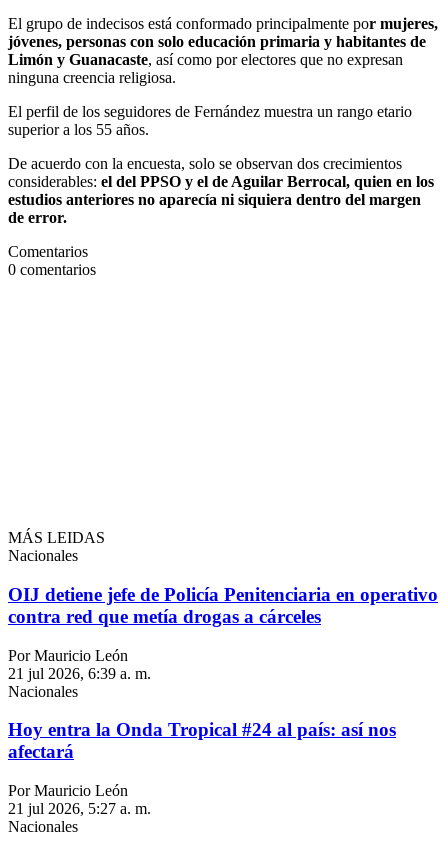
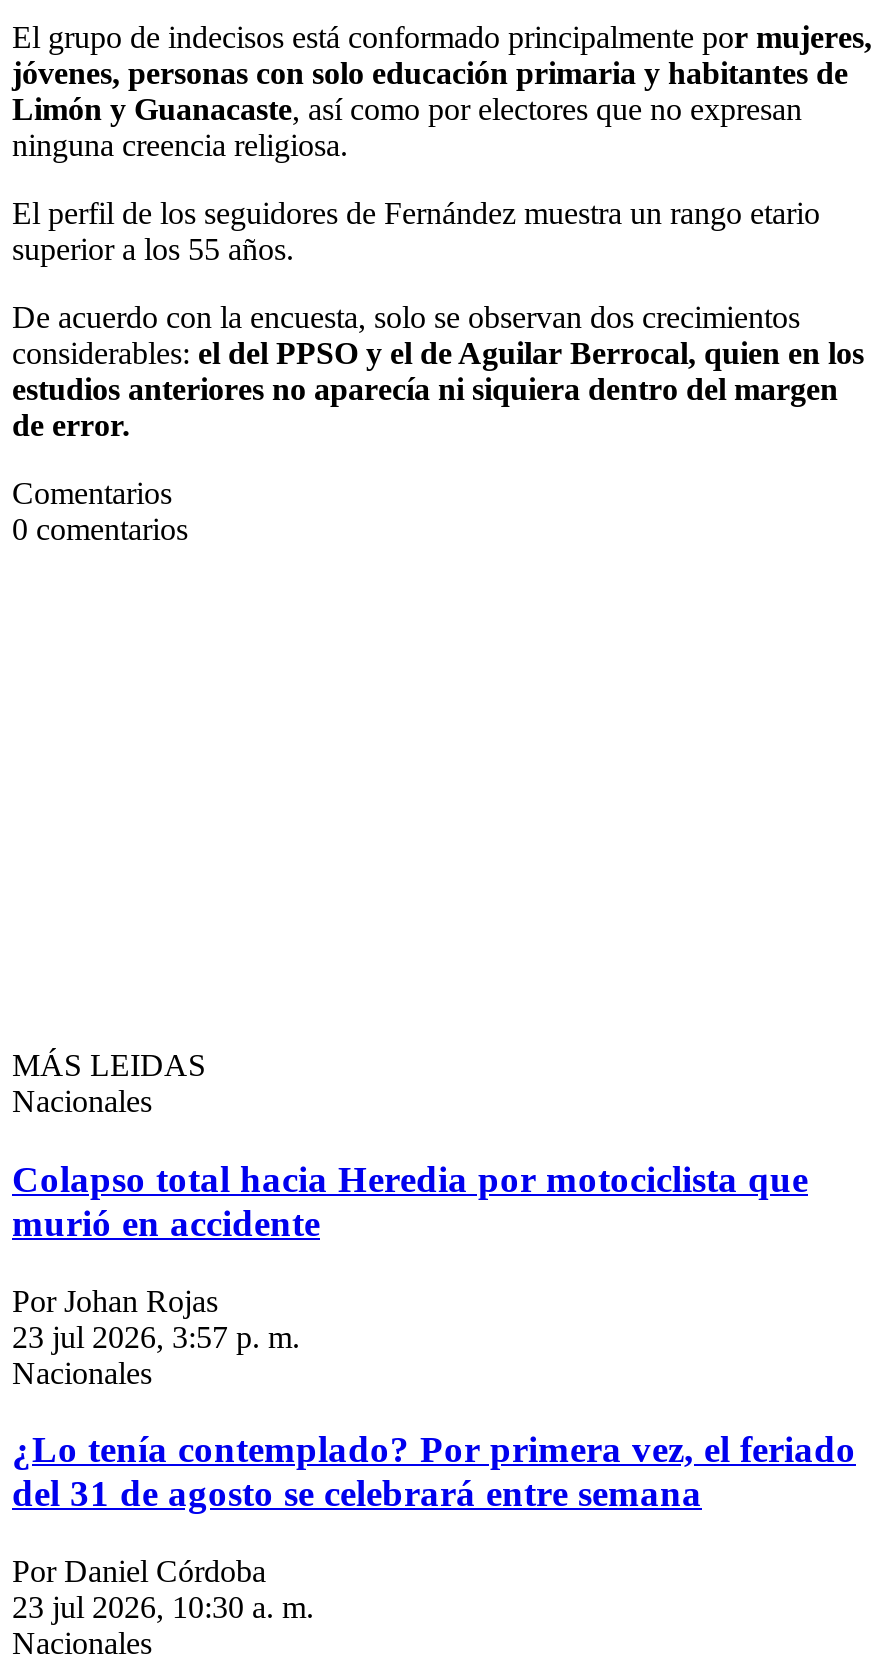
[8,584,438,627] OIJ detiene jefe de Policía Penitenciaria en operativo | contra red que metía drogas a cárceles -> [12,1158,808,1244] Colapso total hacia Heredia por motociclista que | murió en accidente
[8,647,151,682] Por Mauricio León | 21 jul 2026, 6:39 a. m. -> [12,1283,300,1353] Por Johan Rojas | 23 jul 2026, 3:57 p. m.
[8,719,396,762] Hoy entra la Onda Tropical #24 al país: así nos | afectará -> [12,1429,856,1515] ¿Lo tenía contemplado? Por primera vez, el feriado | del 31 de agosto se celebrará entre semana
[8,782,151,817] Por Mauricio León | 21 jul 2026, 5:27 a. m. -> [12,1554,314,1624] Por Daniel Córdoba | 23 jul 2026, 10:30 a. m.

